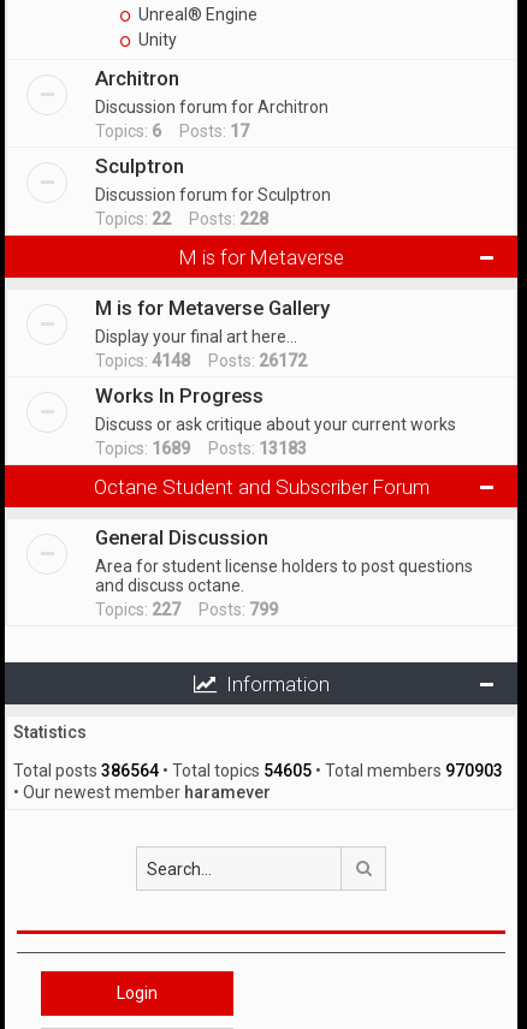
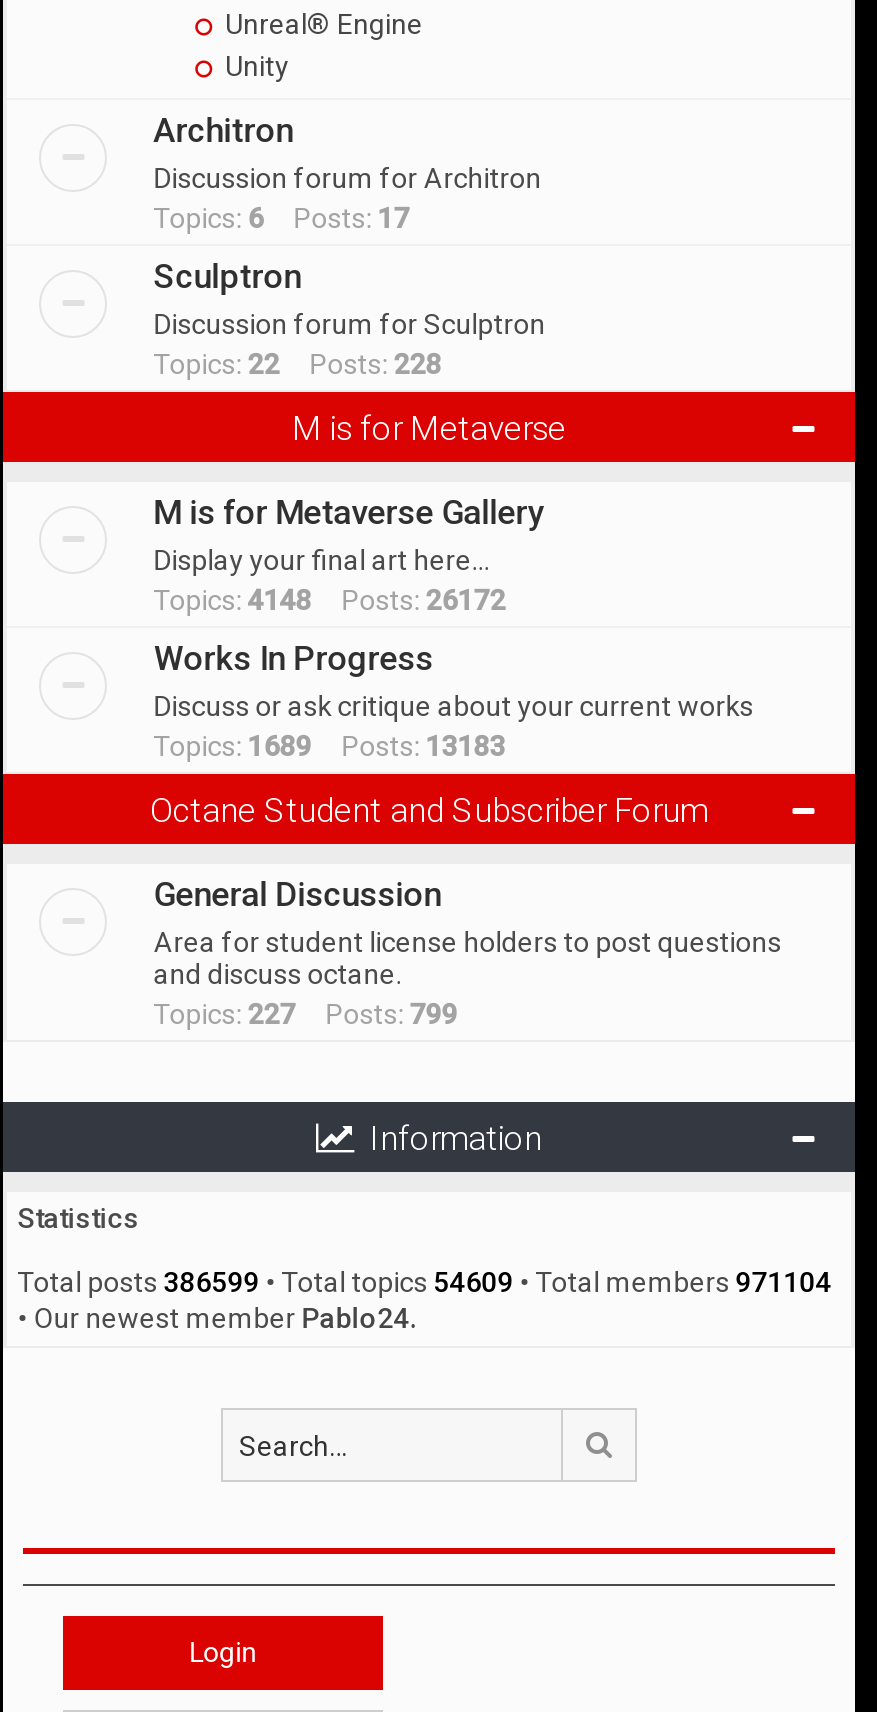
[13,761,503,780] Total posts 386564 • Total topics 54605 • Total members 970903 -> [17,1266,831,1298] Total posts 386599 • Total topics 54609 • Total members 971104
[13,783,271,802] • Our newest member haramever -> [17,1302,417,1334] • Our newest member Pablo24.

